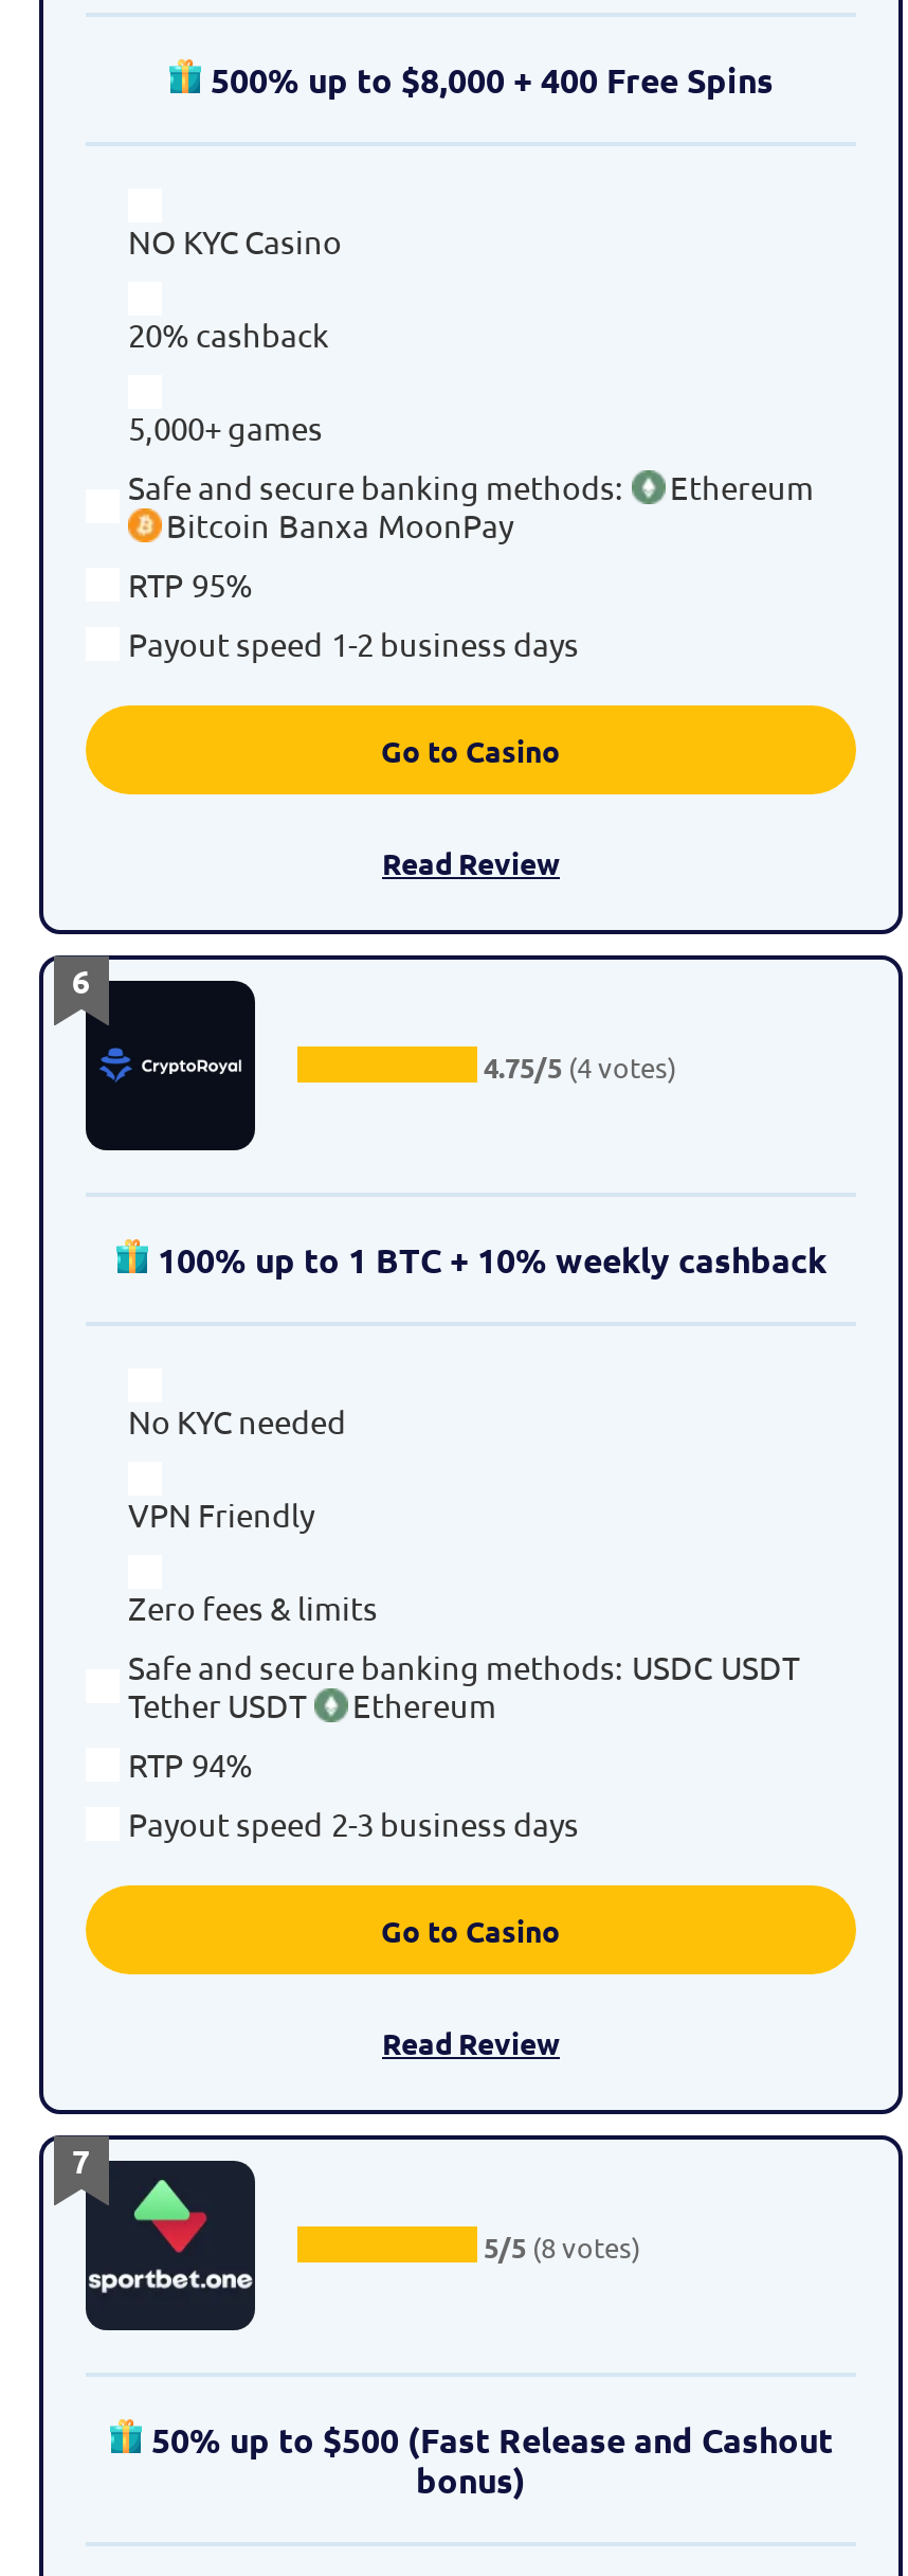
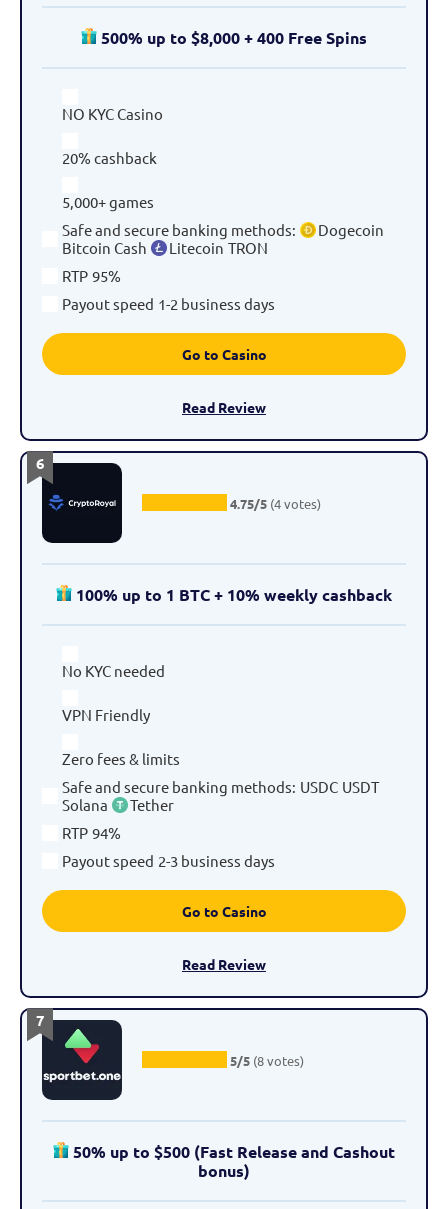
[166,467,814,545] Ethereum | Bitcoin Banxa MoonPay -> [62,220,384,257] Dogecoin | Bitcoin Cash | Litecoin TRON
[128,1685,496,1725] Tether USDT | Ethereum -> [62,795,174,814] Solana | Tether

